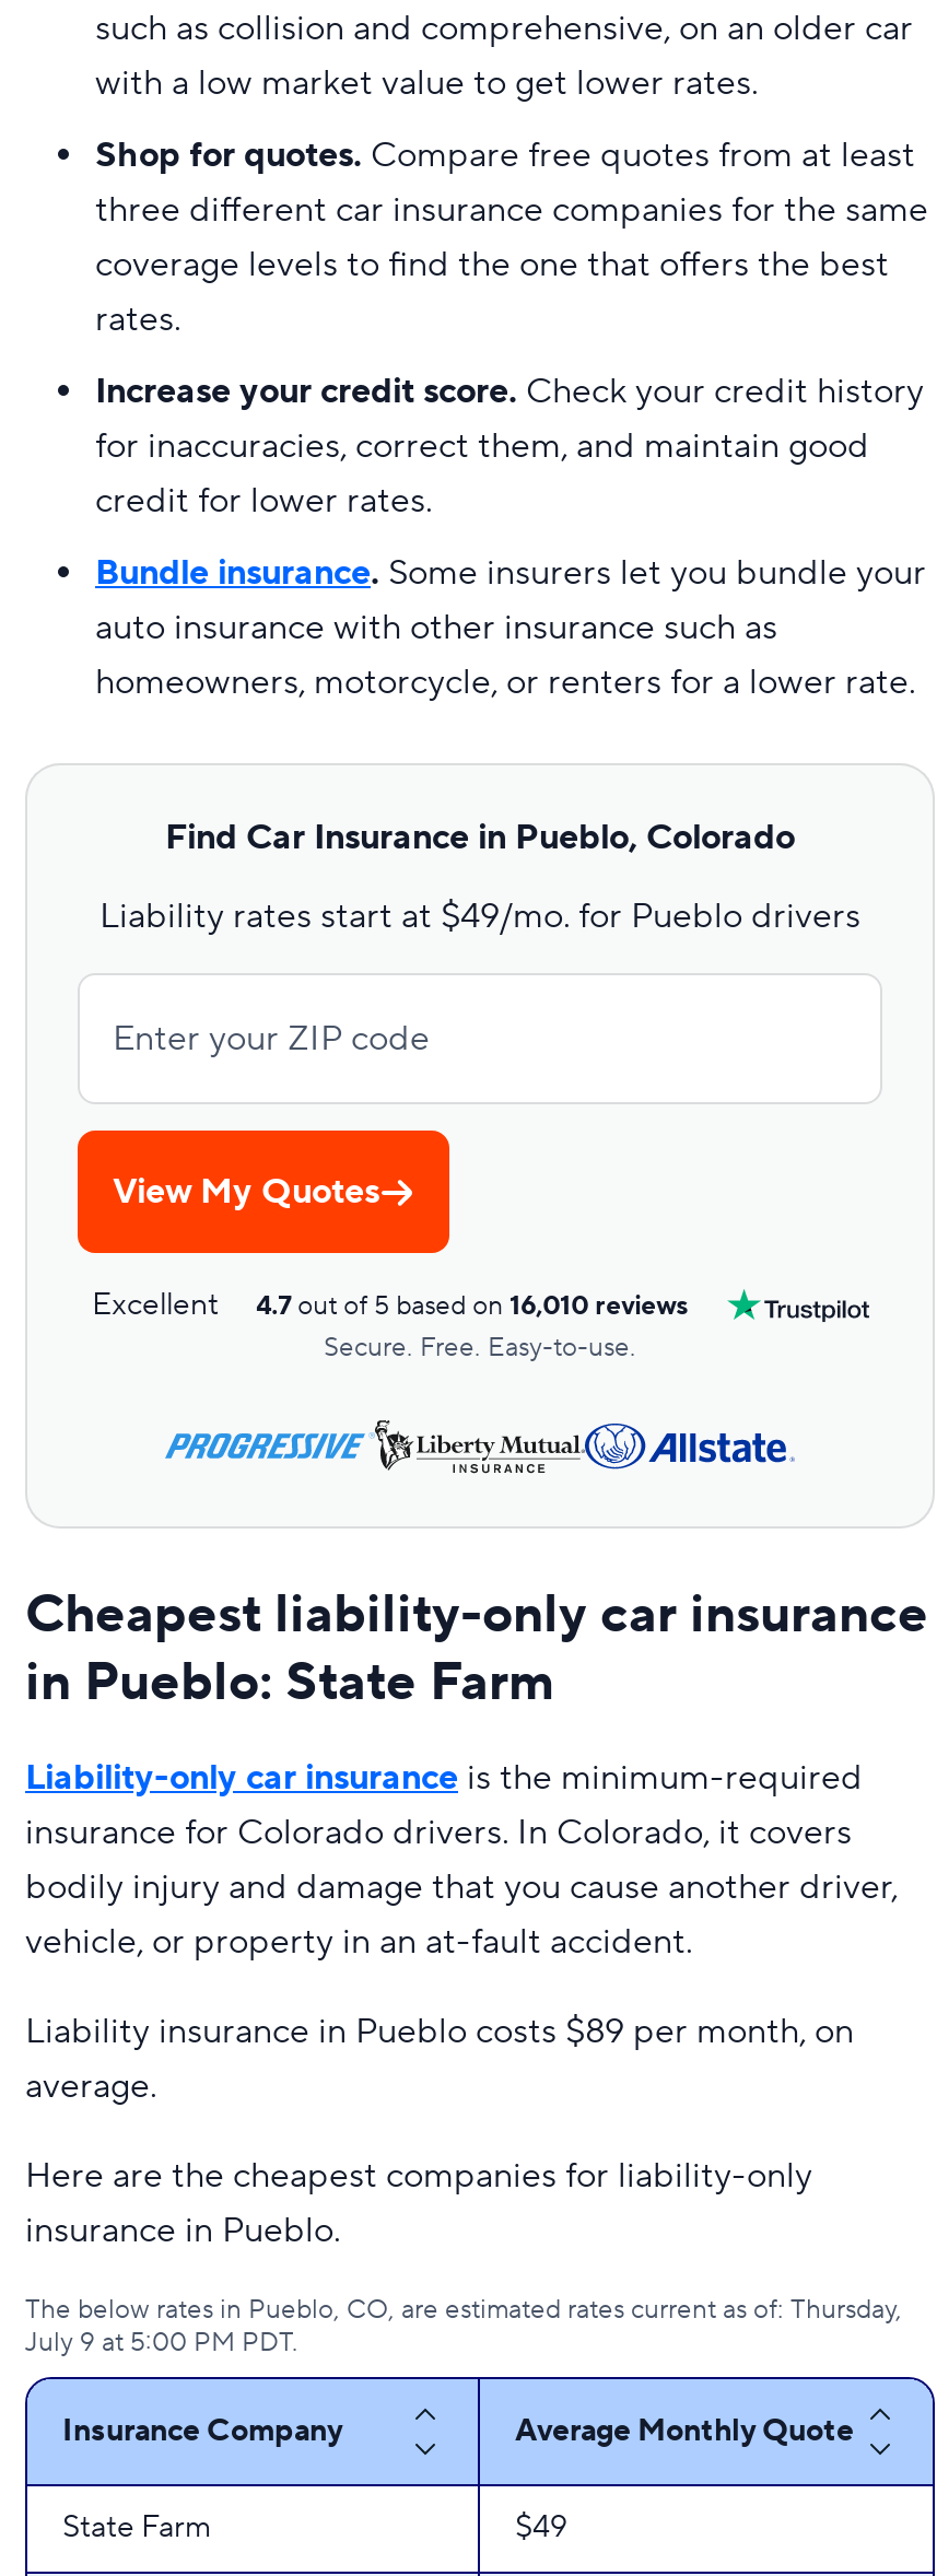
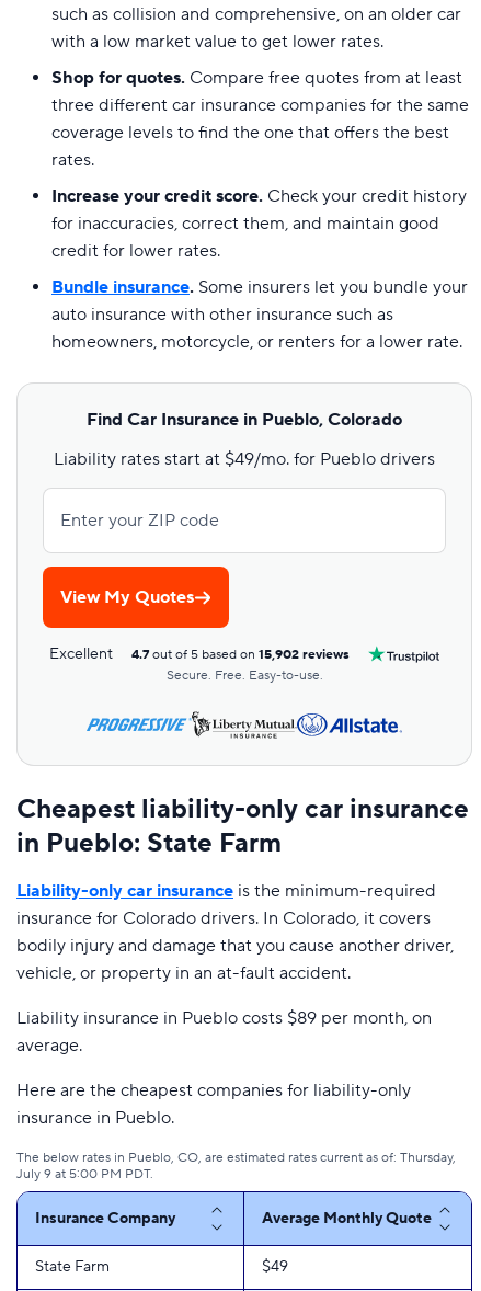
[256,1289,689,1322] 4.7 out of 5 based on 16,010 reviews -> [132,646,350,662] 4.7 out of 5 based on 15,902 reviews

